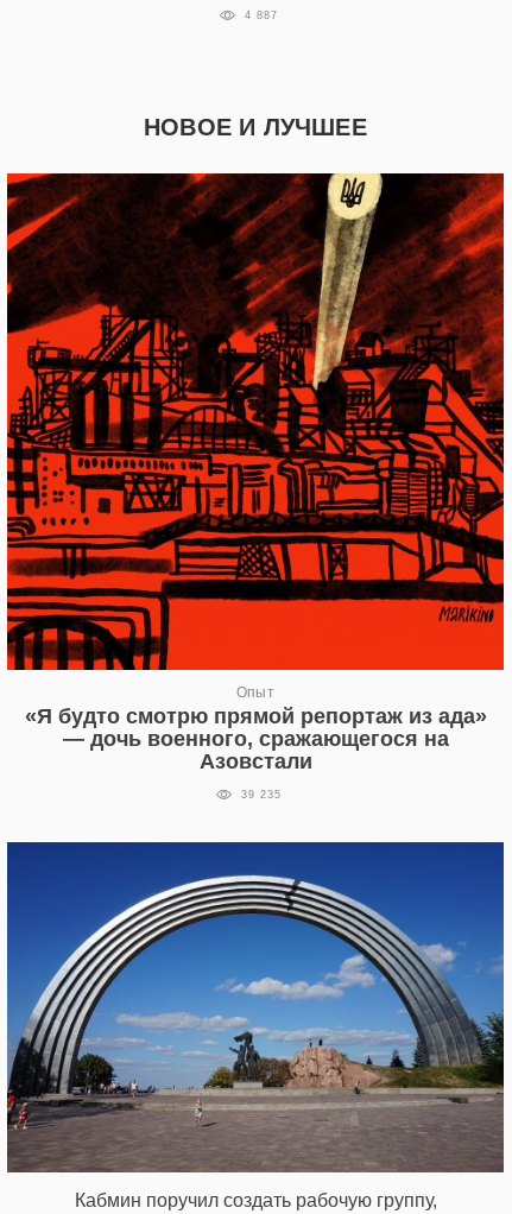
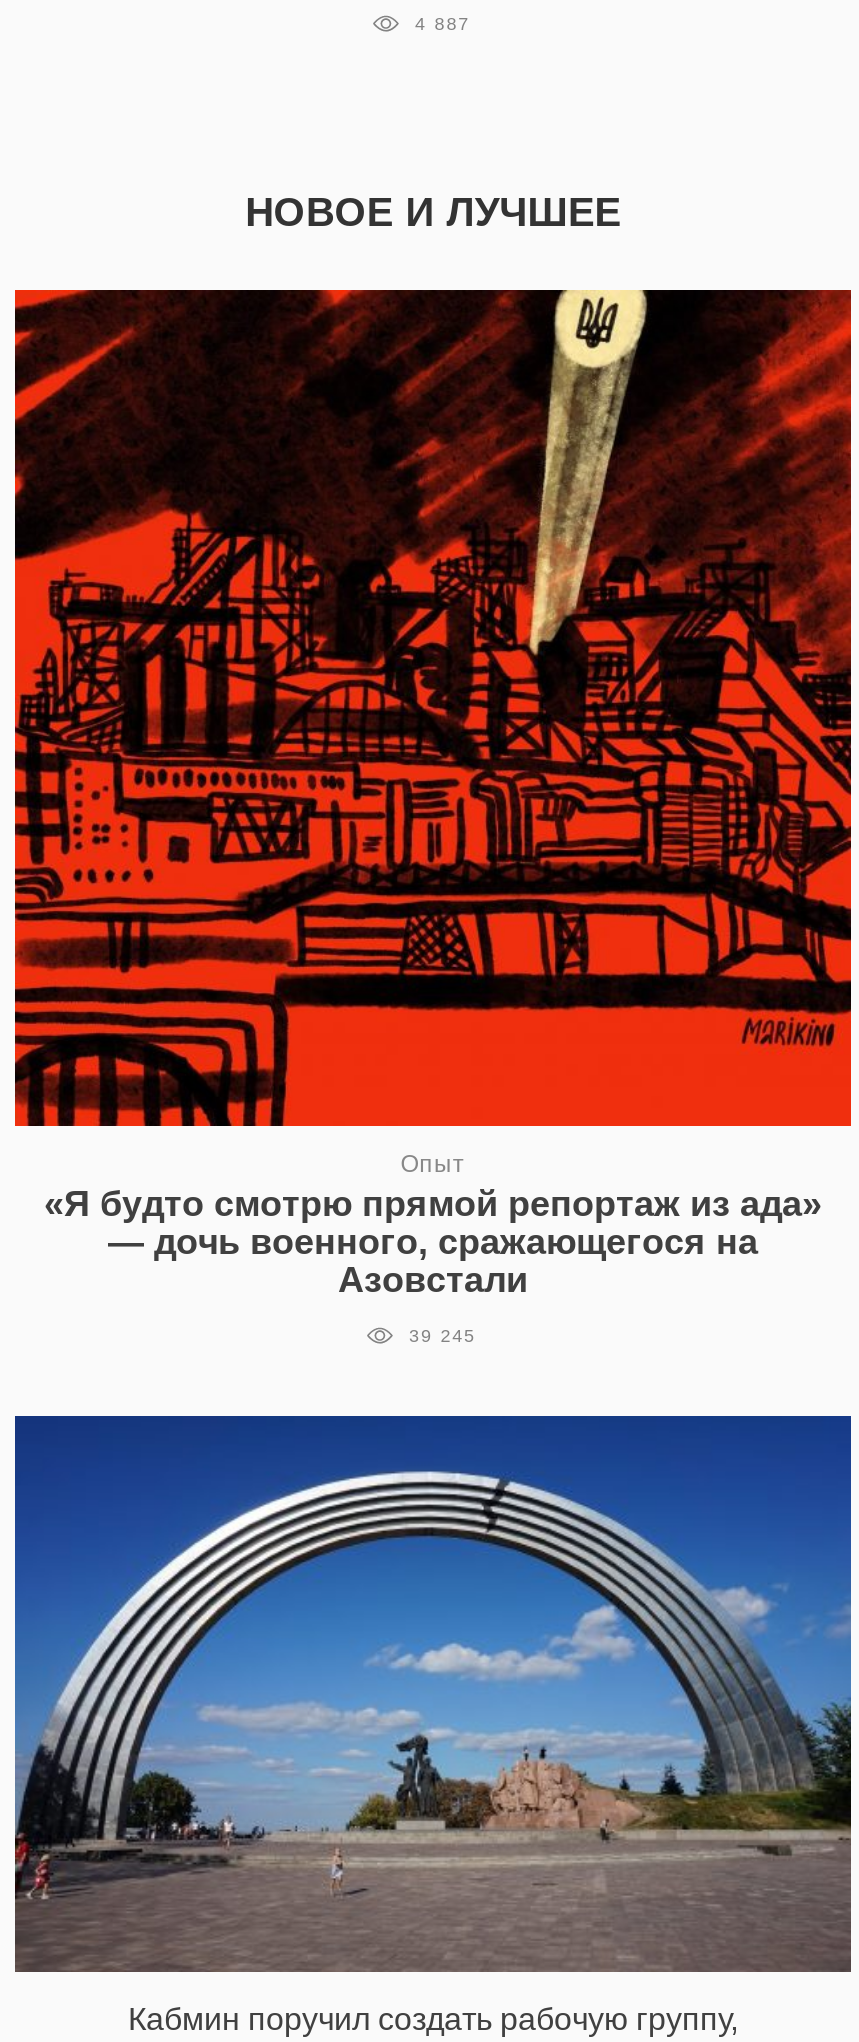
[241,789,281,801] 39 235 -> [409,1326,476,1346] 39 245

